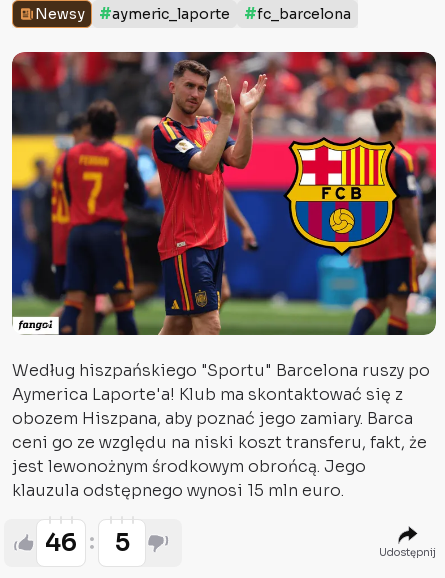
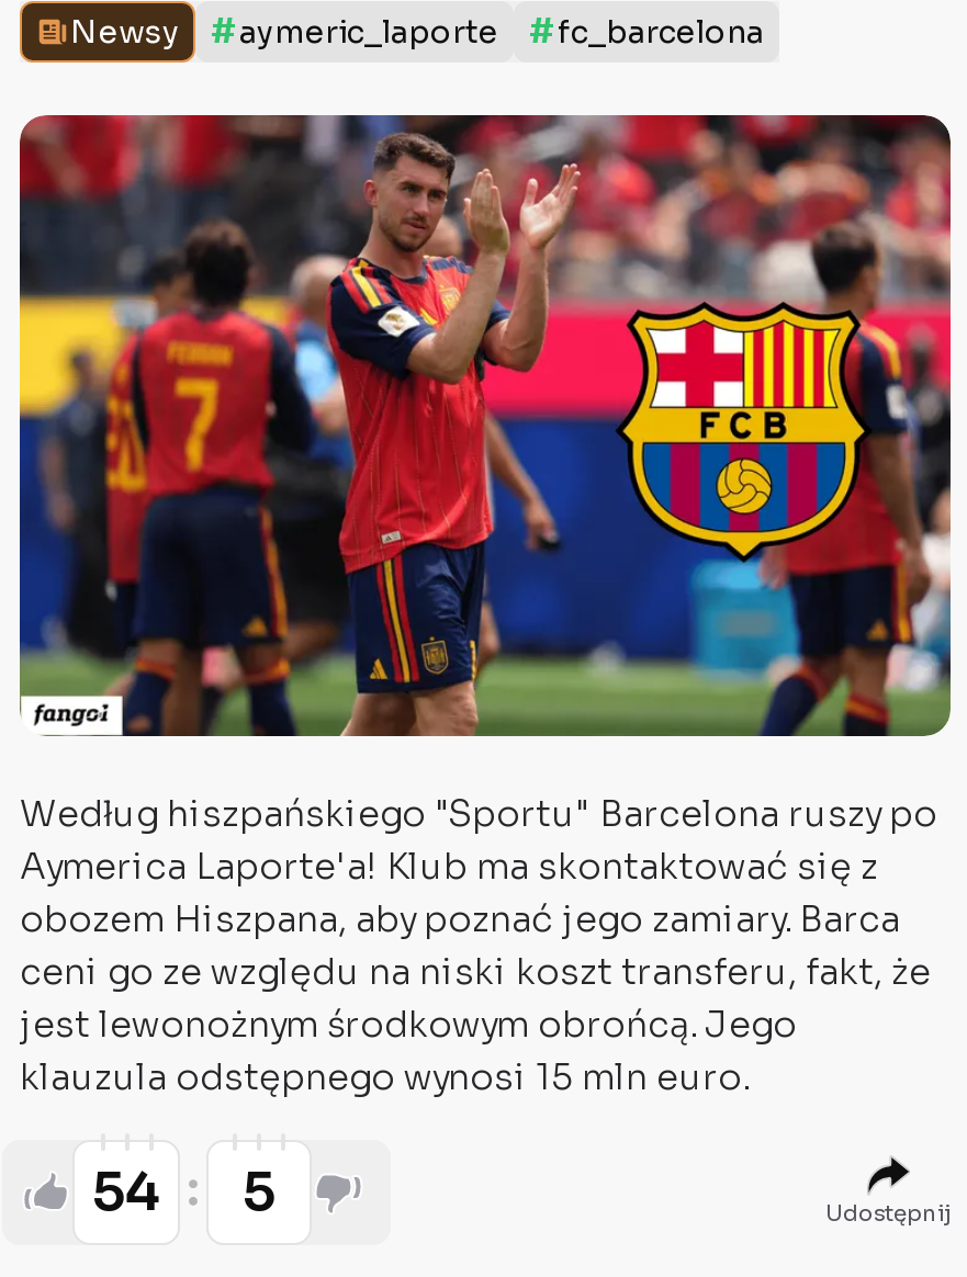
[45,528,129,558] 46 5 -> [92,1158,276,1224] 54 5

